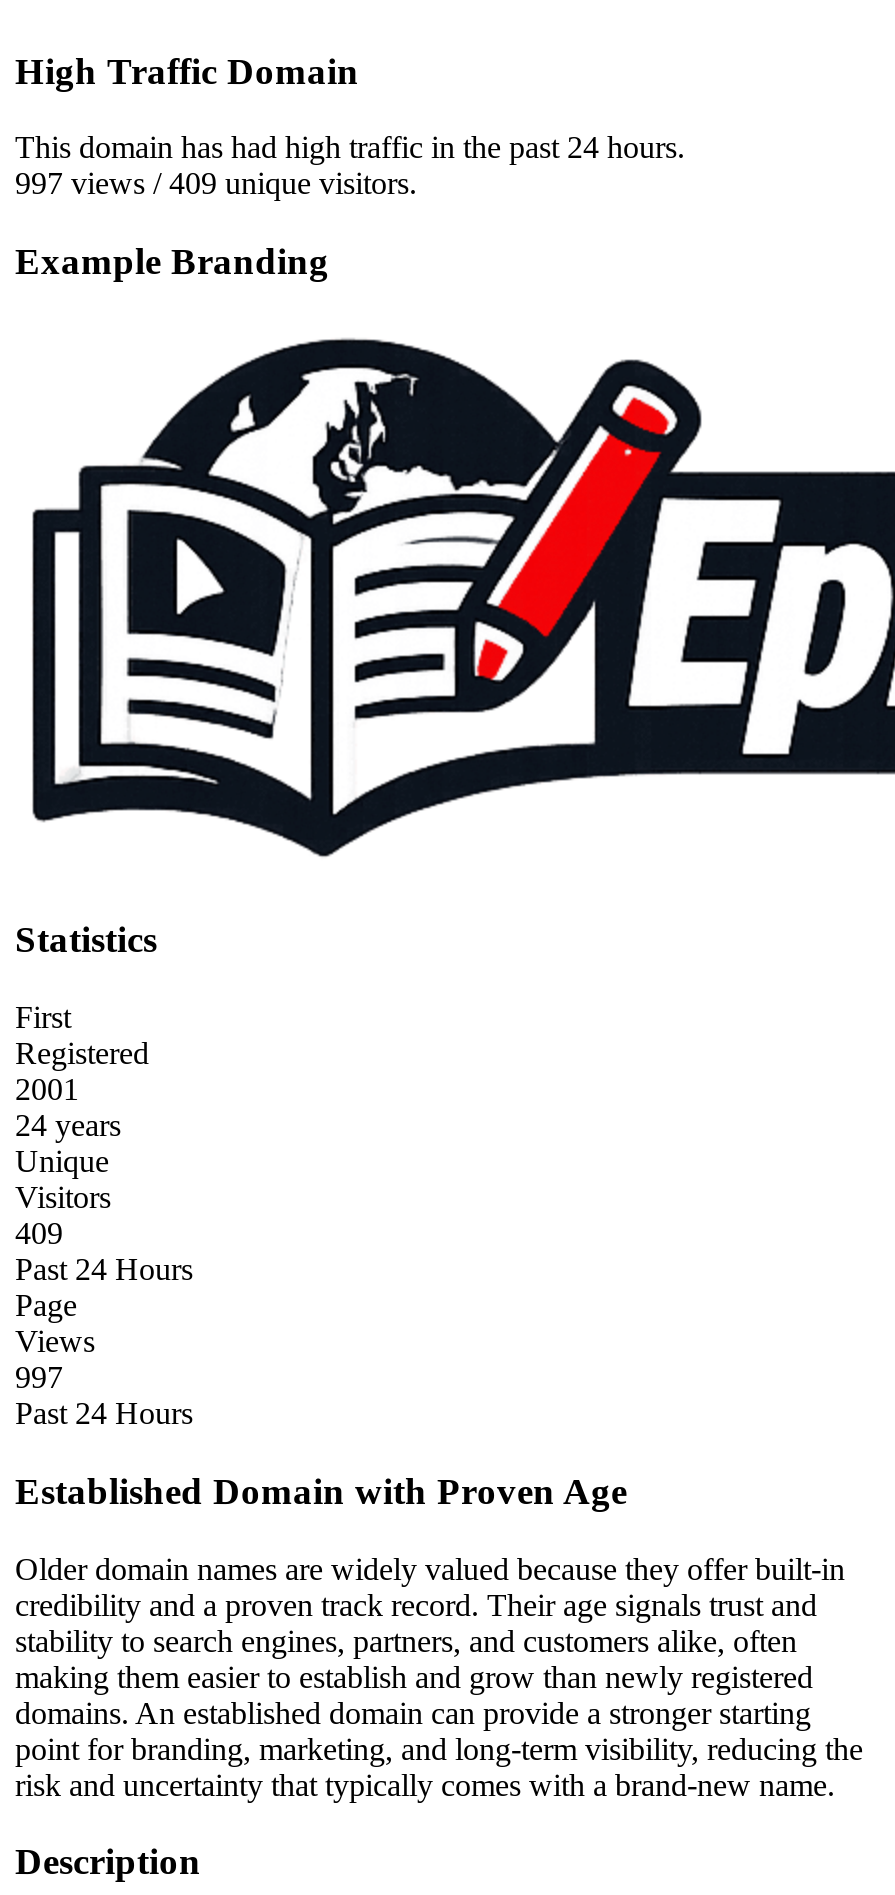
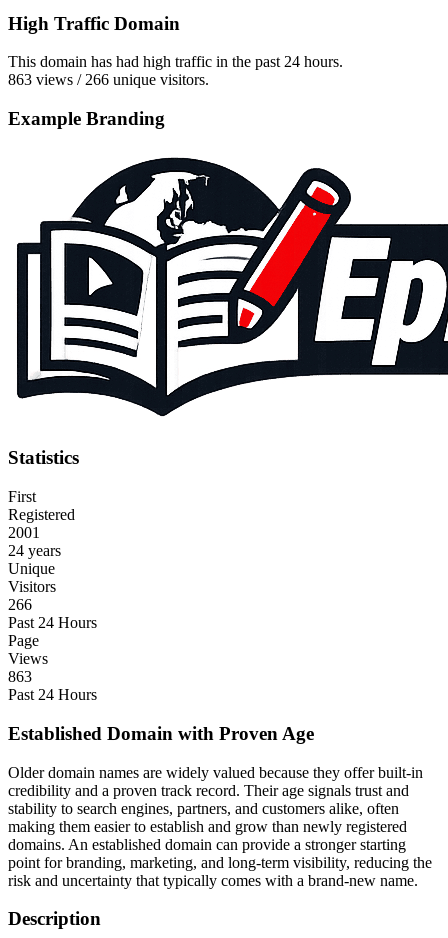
[15,167,417,201] 997 views / 409 unique visitors. -> [8,71,209,88] 863 views / 266 unique visitors.
[15,1216,63,1250] 409 -> [8,596,32,613] 266
[15,1360,63,1394] 997 -> [8,668,32,685] 863

